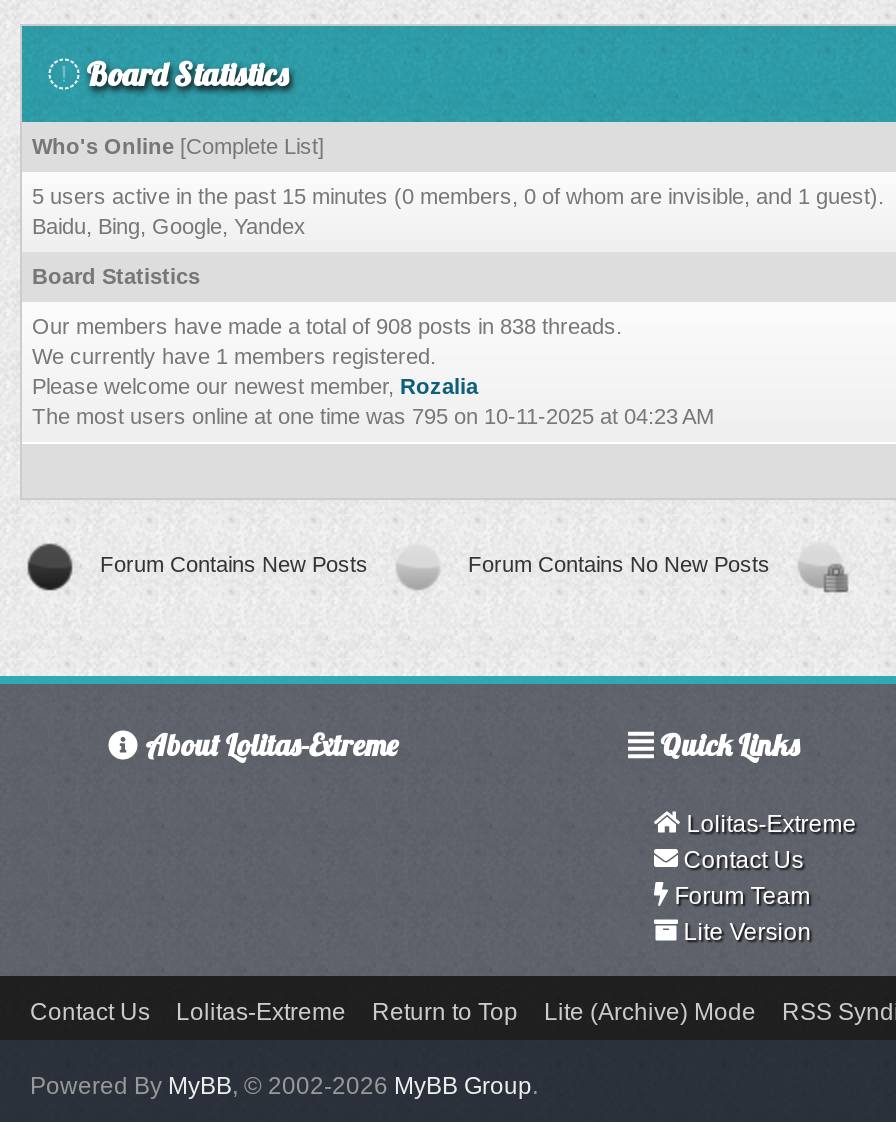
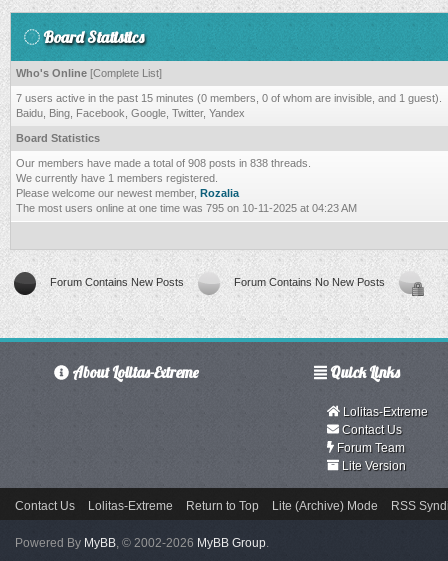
[32,184,884,238] 5 users active in the past 15 minutes (0 members, 0 of whom are invisible, and 1 guest). | Baidu, Bing, Google, Yandex -> [16,92,442,119] 7 users active in the past 15 minutes (0 members, 0 of whom are invisible, and 1 guest). | Baidu, Bing, Facebook, Google, Twitter, Yandex

